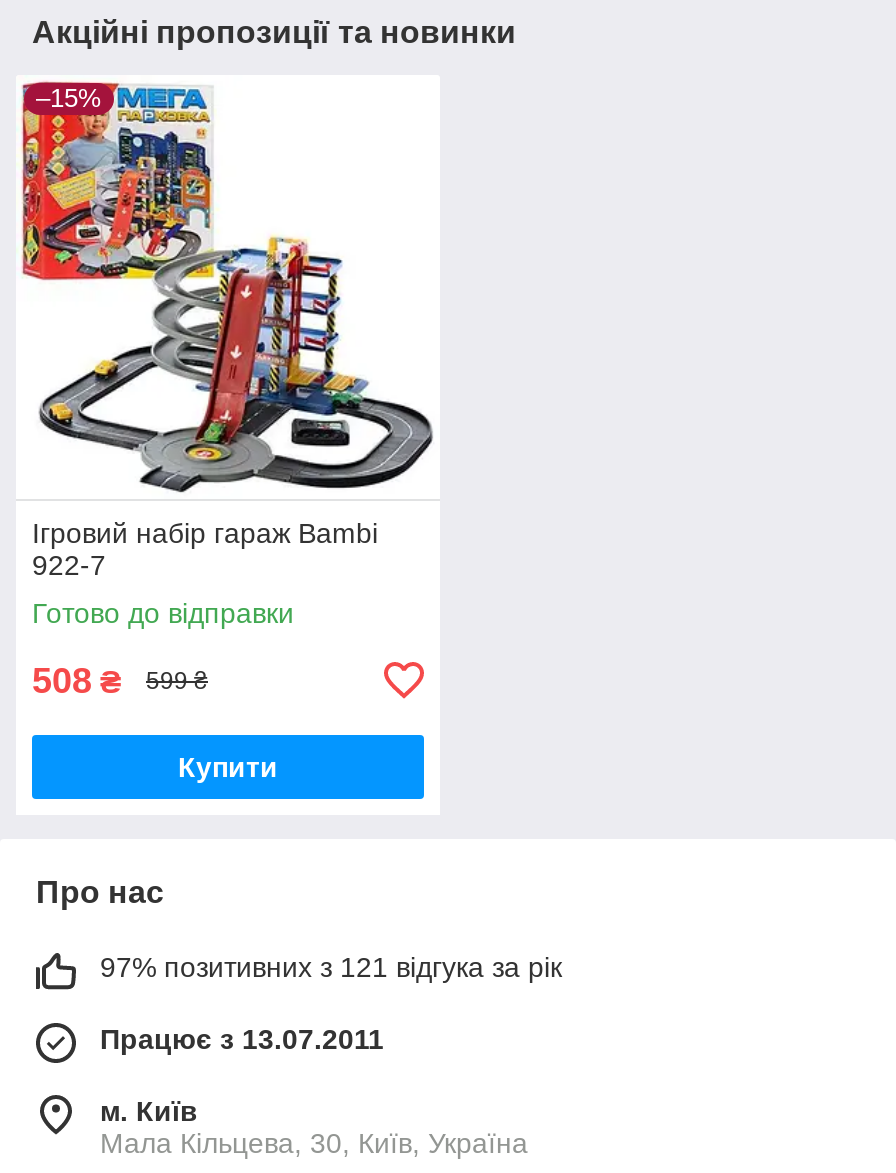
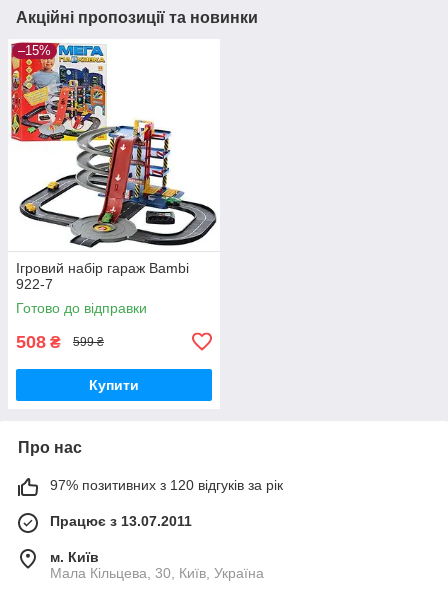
[100,951,562,983] 97% позитивних з 121 відгука за рік -> [50,477,283,493] 97% позитивних з 120 відгуків за рік

